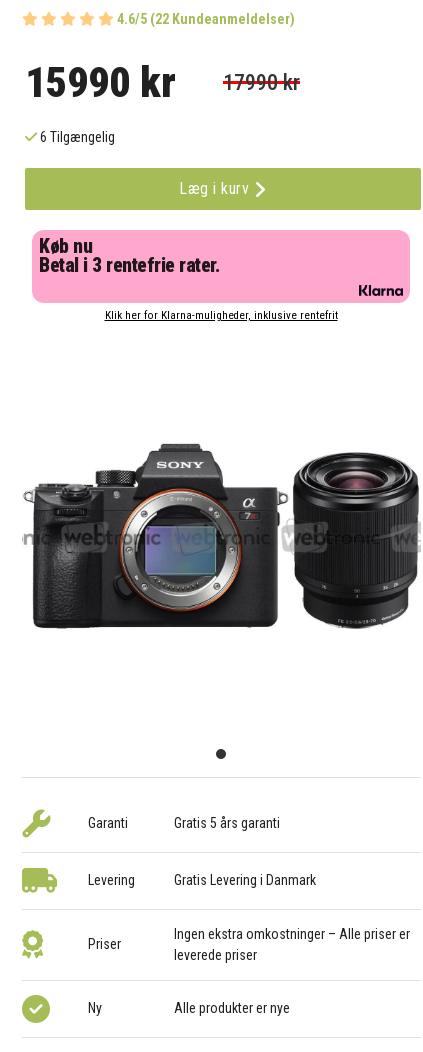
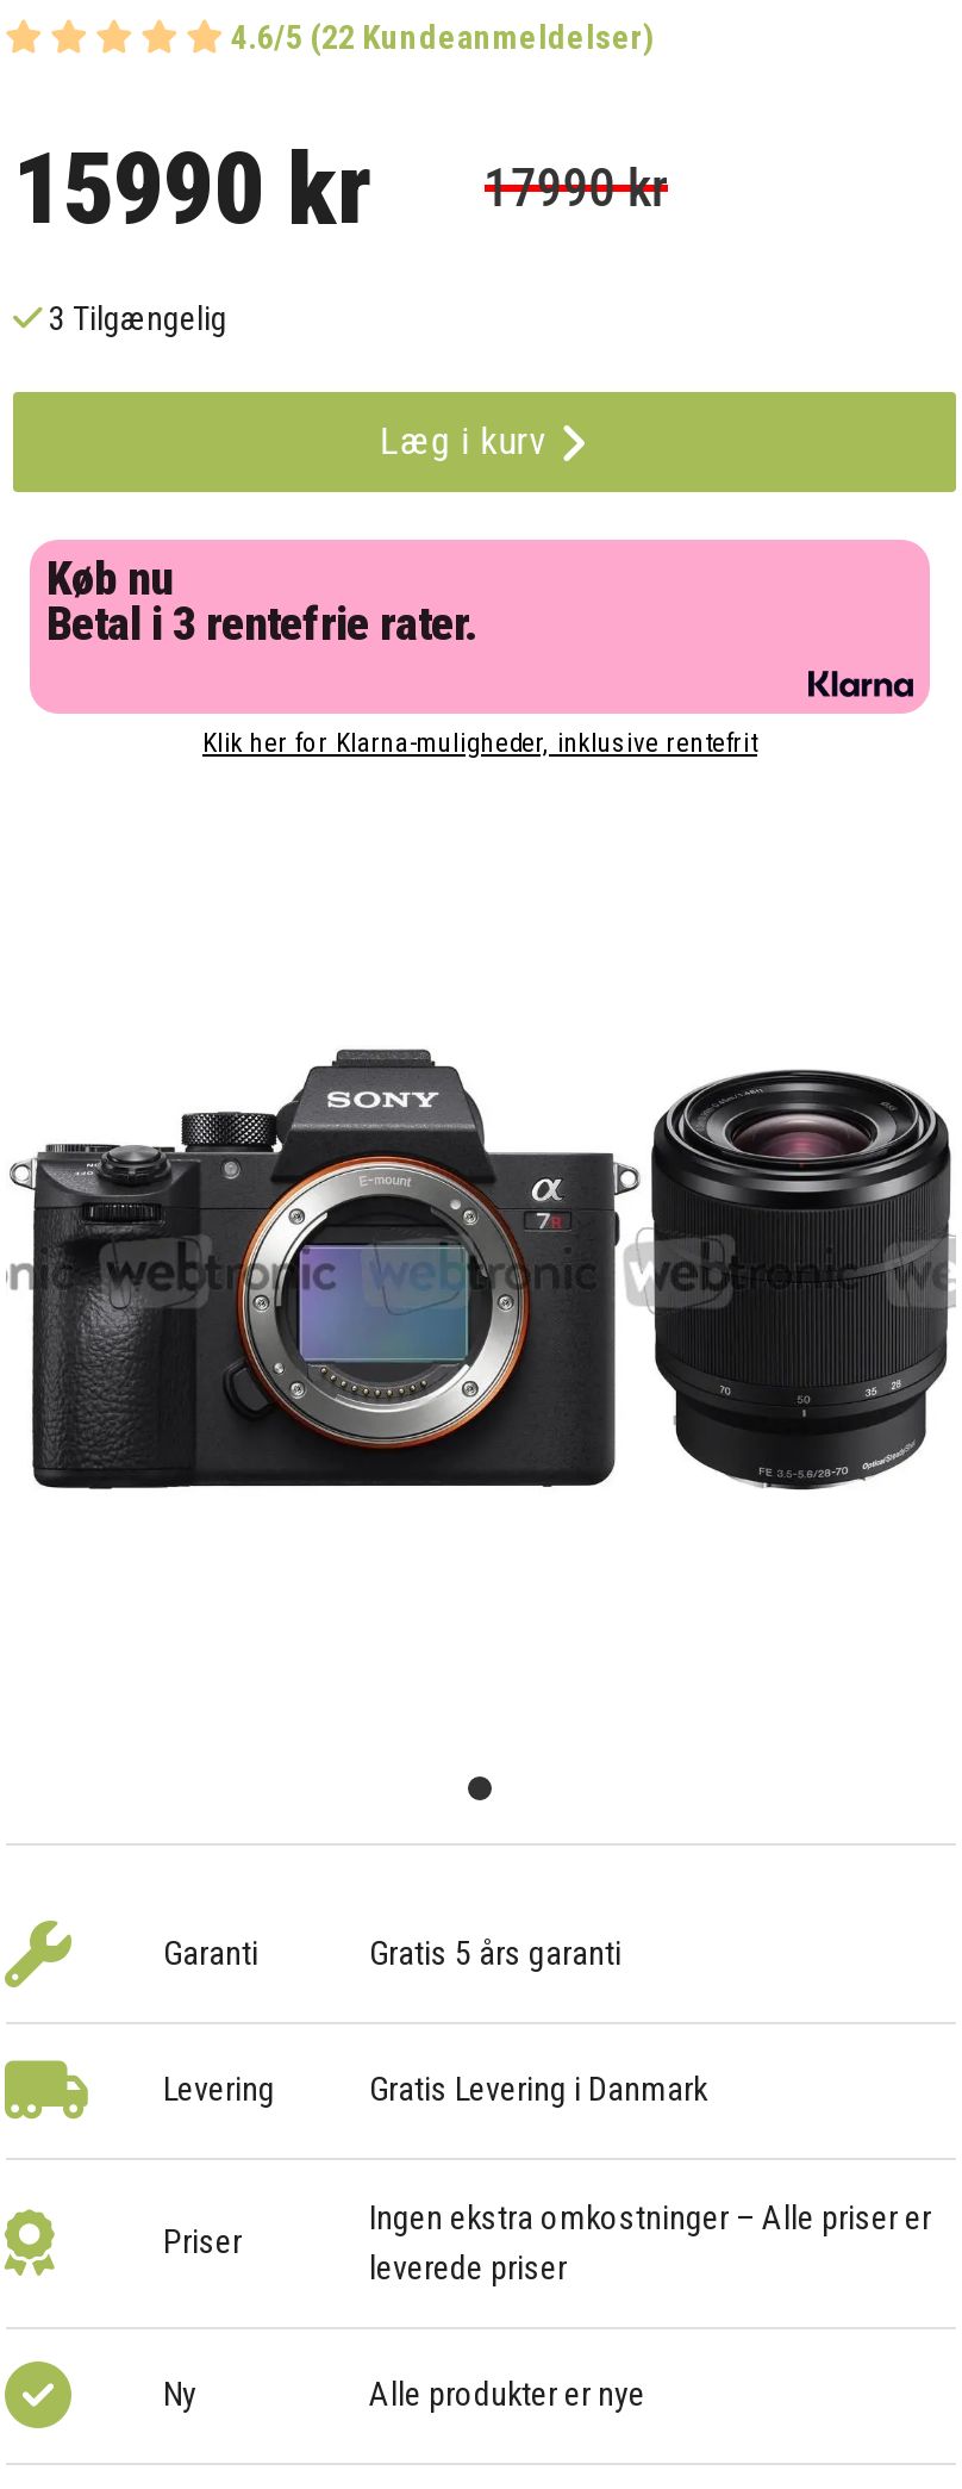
[37,129,115,145] 6 Tilgængelig -> [42,300,227,338] 3 Tilgængelig

